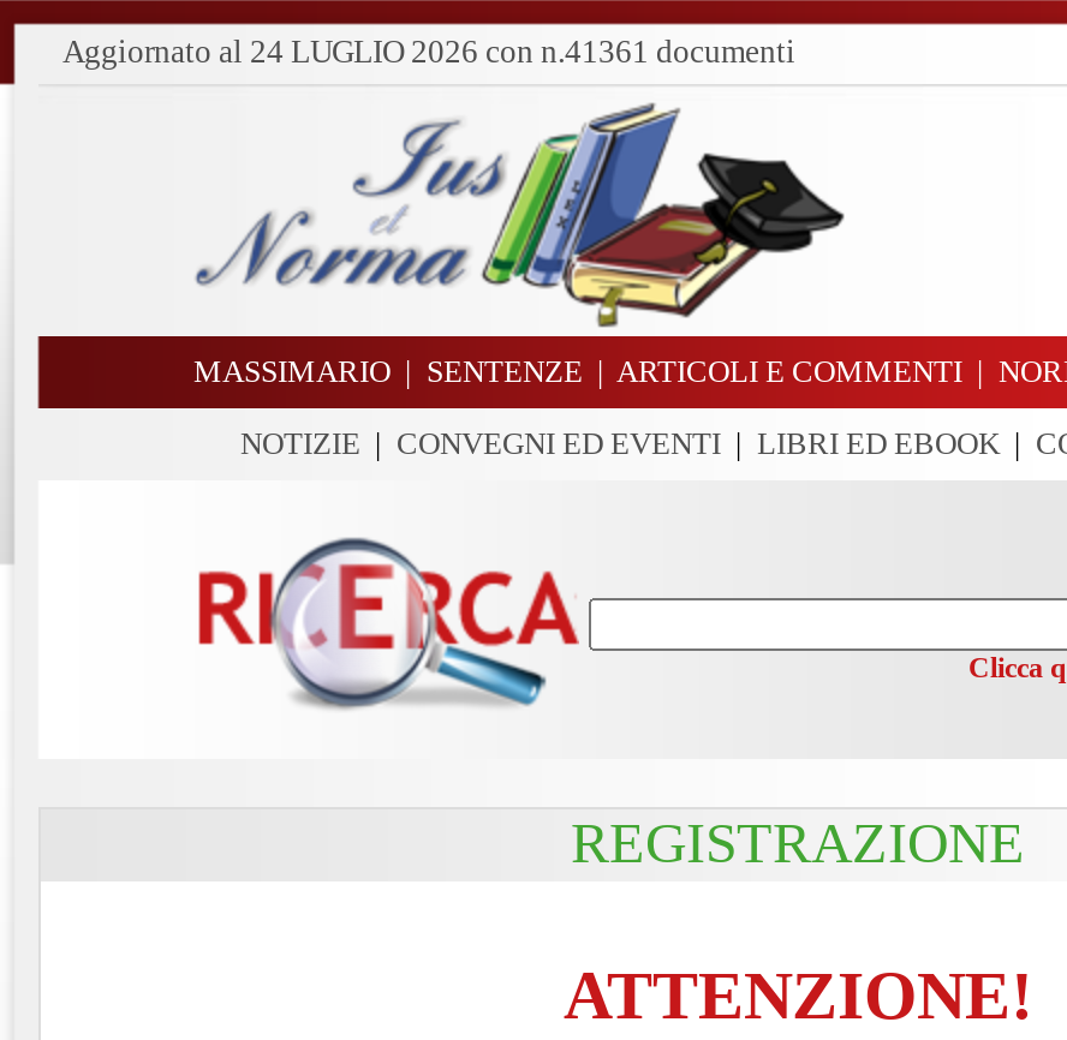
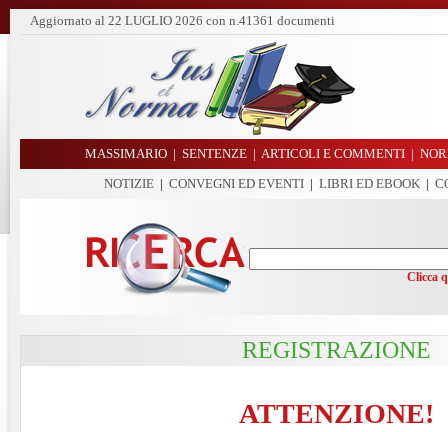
[62,34,795,70] Aggiornato al 24 LUGLIO 2026 con n.41361 documenti -> [30,13,335,28] Aggiornato al 22 LUGLIO 2026 con n.41361 documenti

